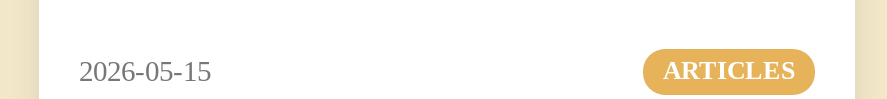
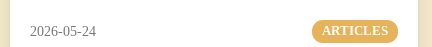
[79,55,211,87] 2026-05-15 -> [30,23,96,39] 2026-05-24

